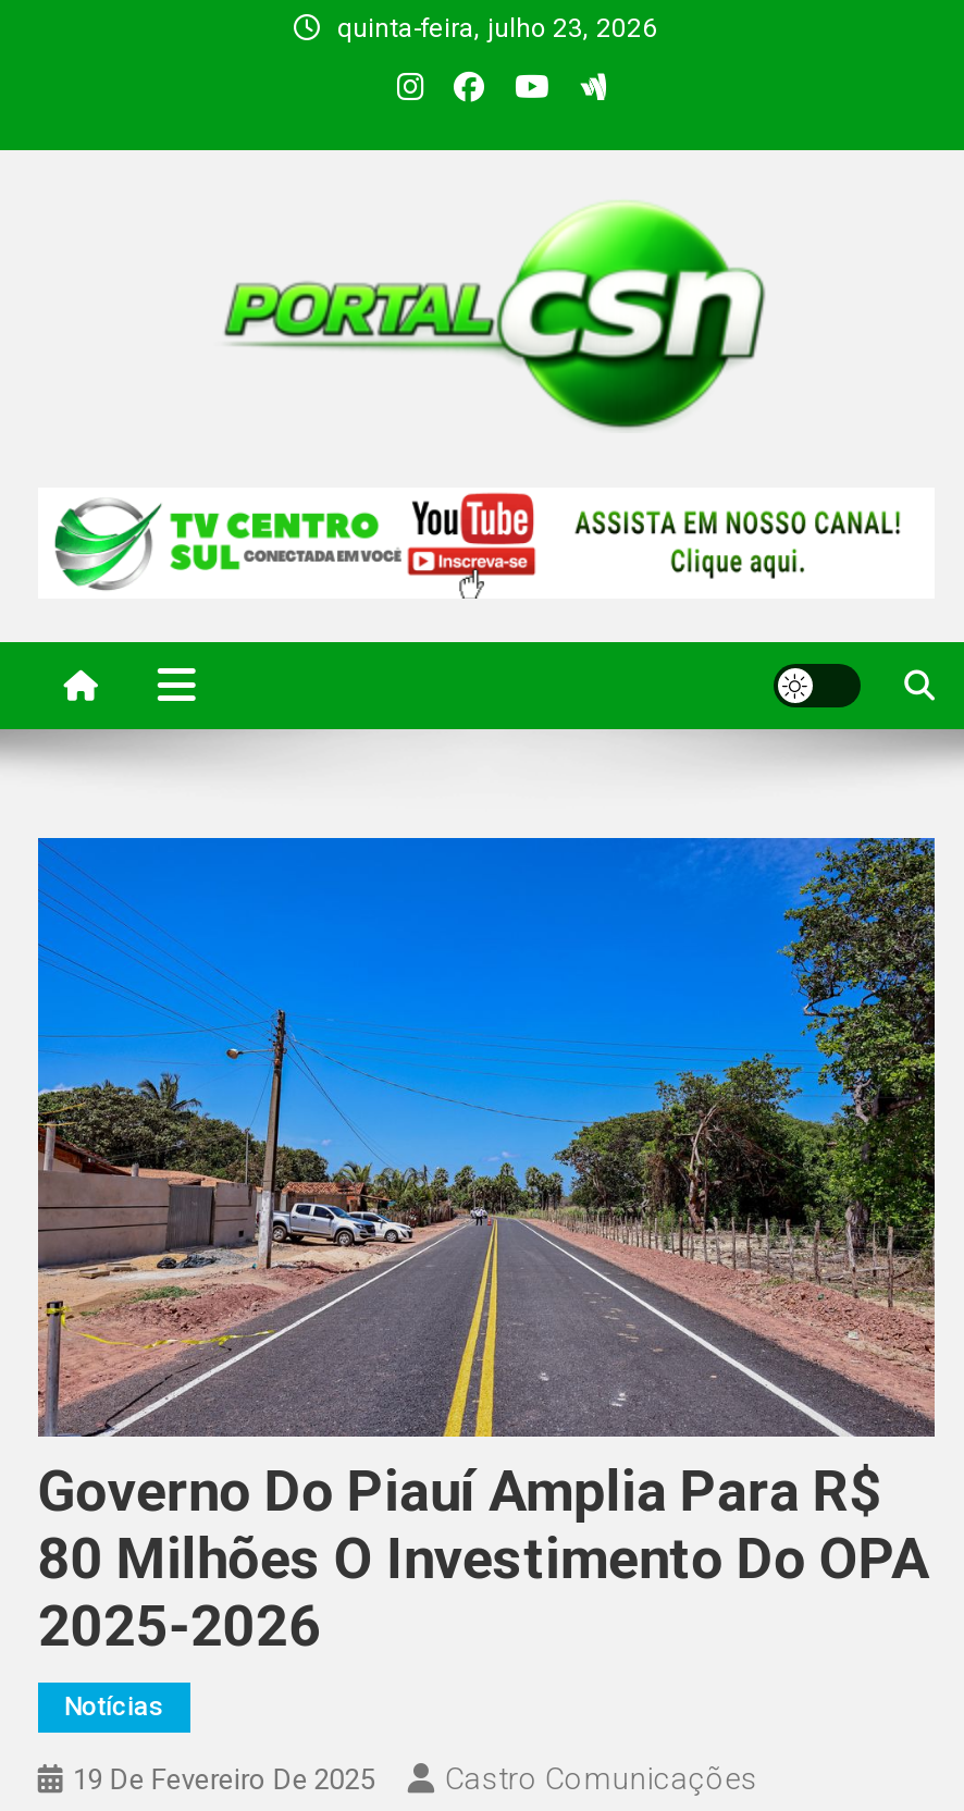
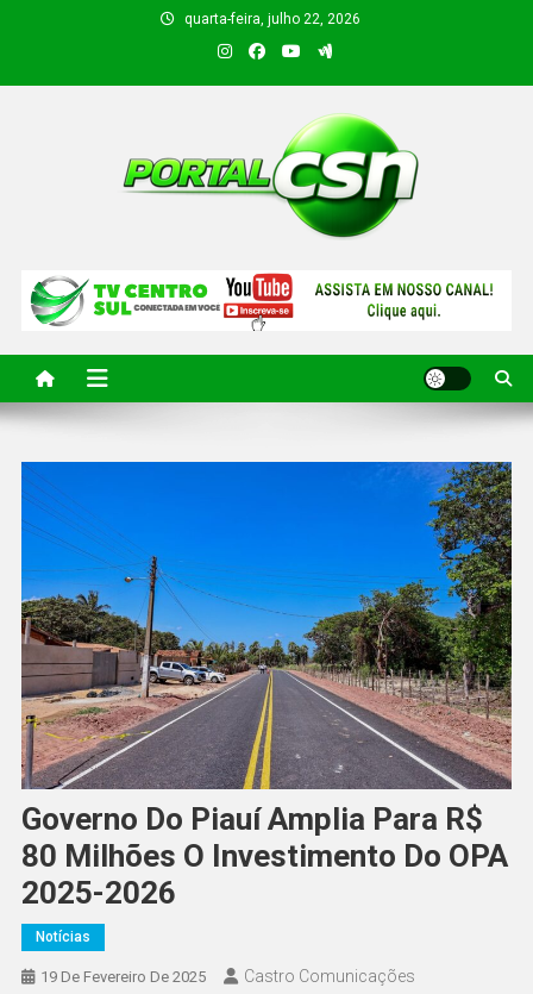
[337,13,657,44] quinta-feira, julho 23, 2026 -> [184,11,360,27] quarta-feira, julho 22, 2026

